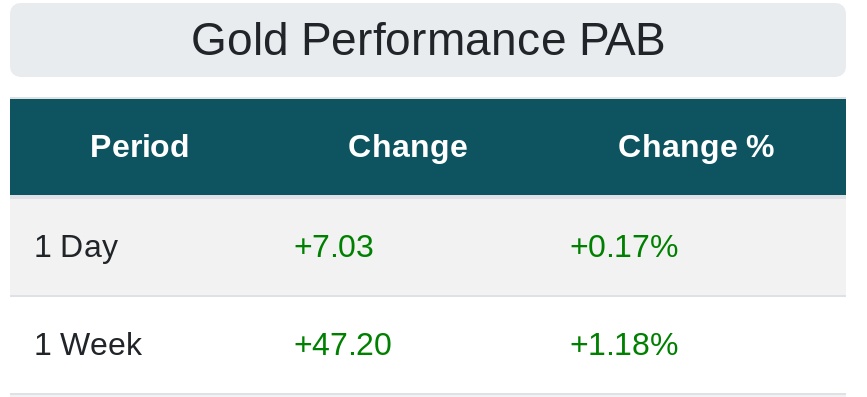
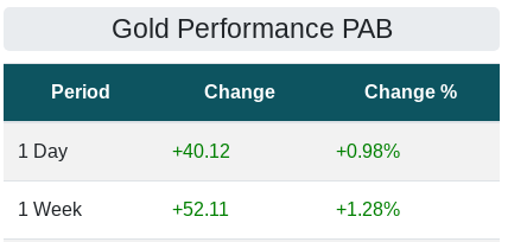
[294,229,374,263] +7.03 -> [172,141,230,161] +40.12
[570,229,678,263] +0.17% -> [336,141,400,161] +0.98%
[294,327,392,361] +47.20 -> [172,199,229,219] +52.11
[570,327,678,361] +1.18% -> [336,199,400,219] +1.28%

